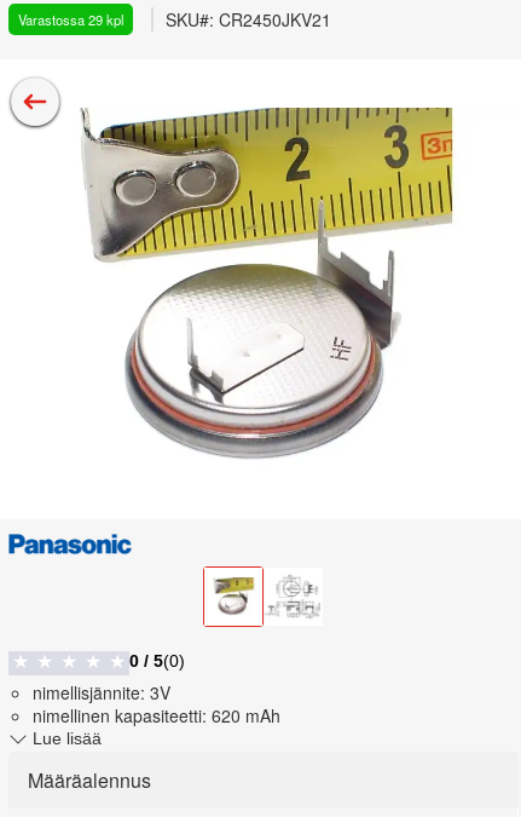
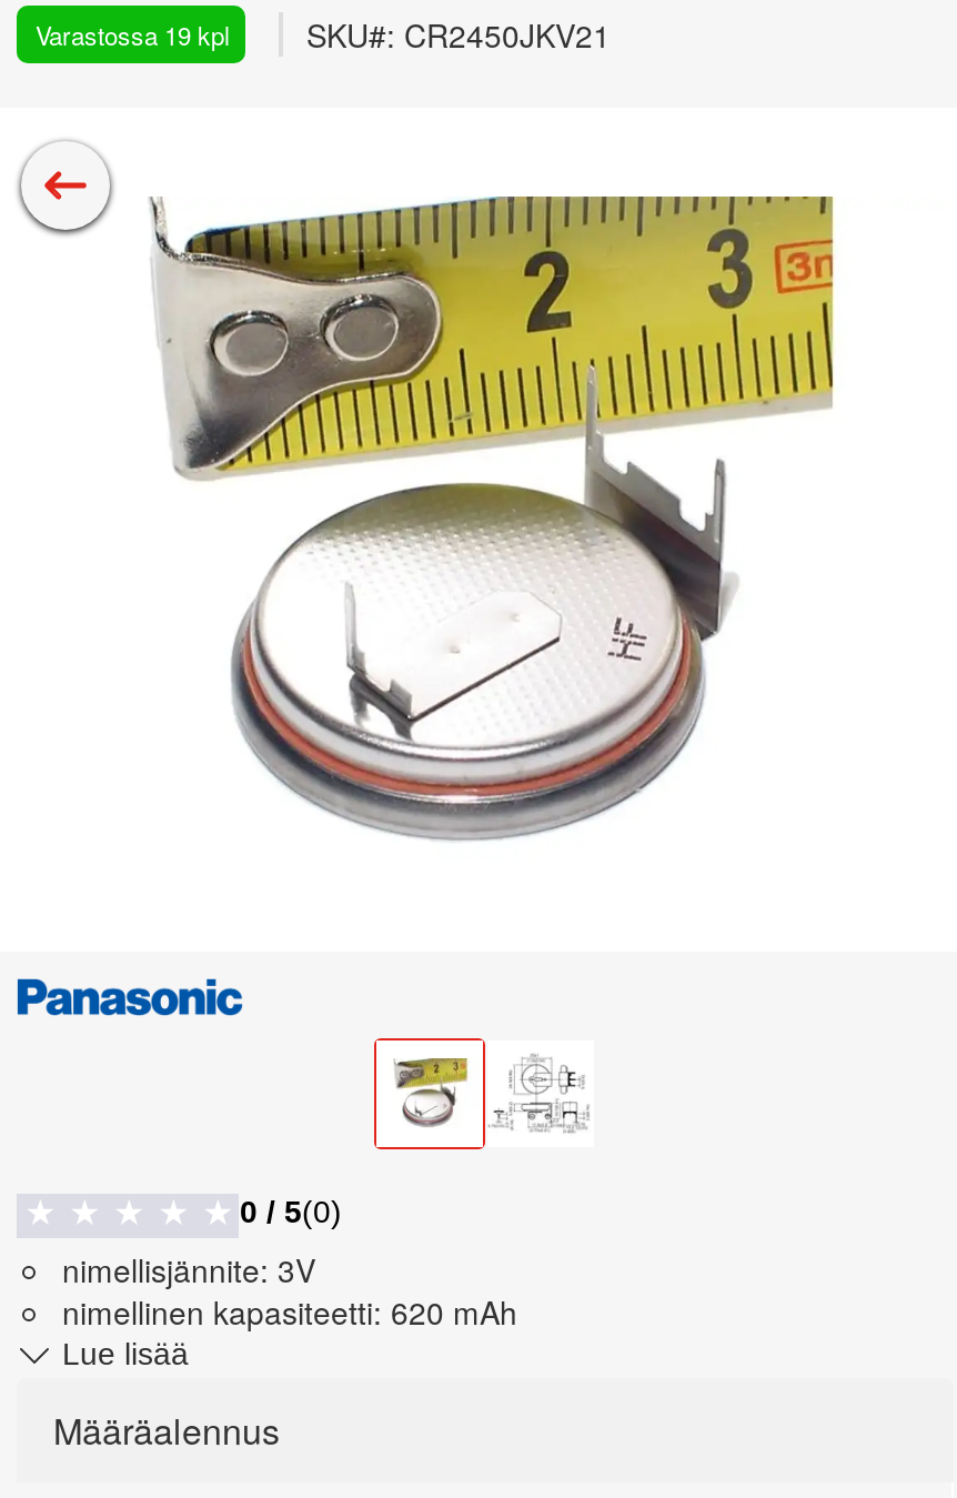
[19,9,124,28] Varastossa 29 kpl -> [35,16,228,51] Varastossa 19 kpl

